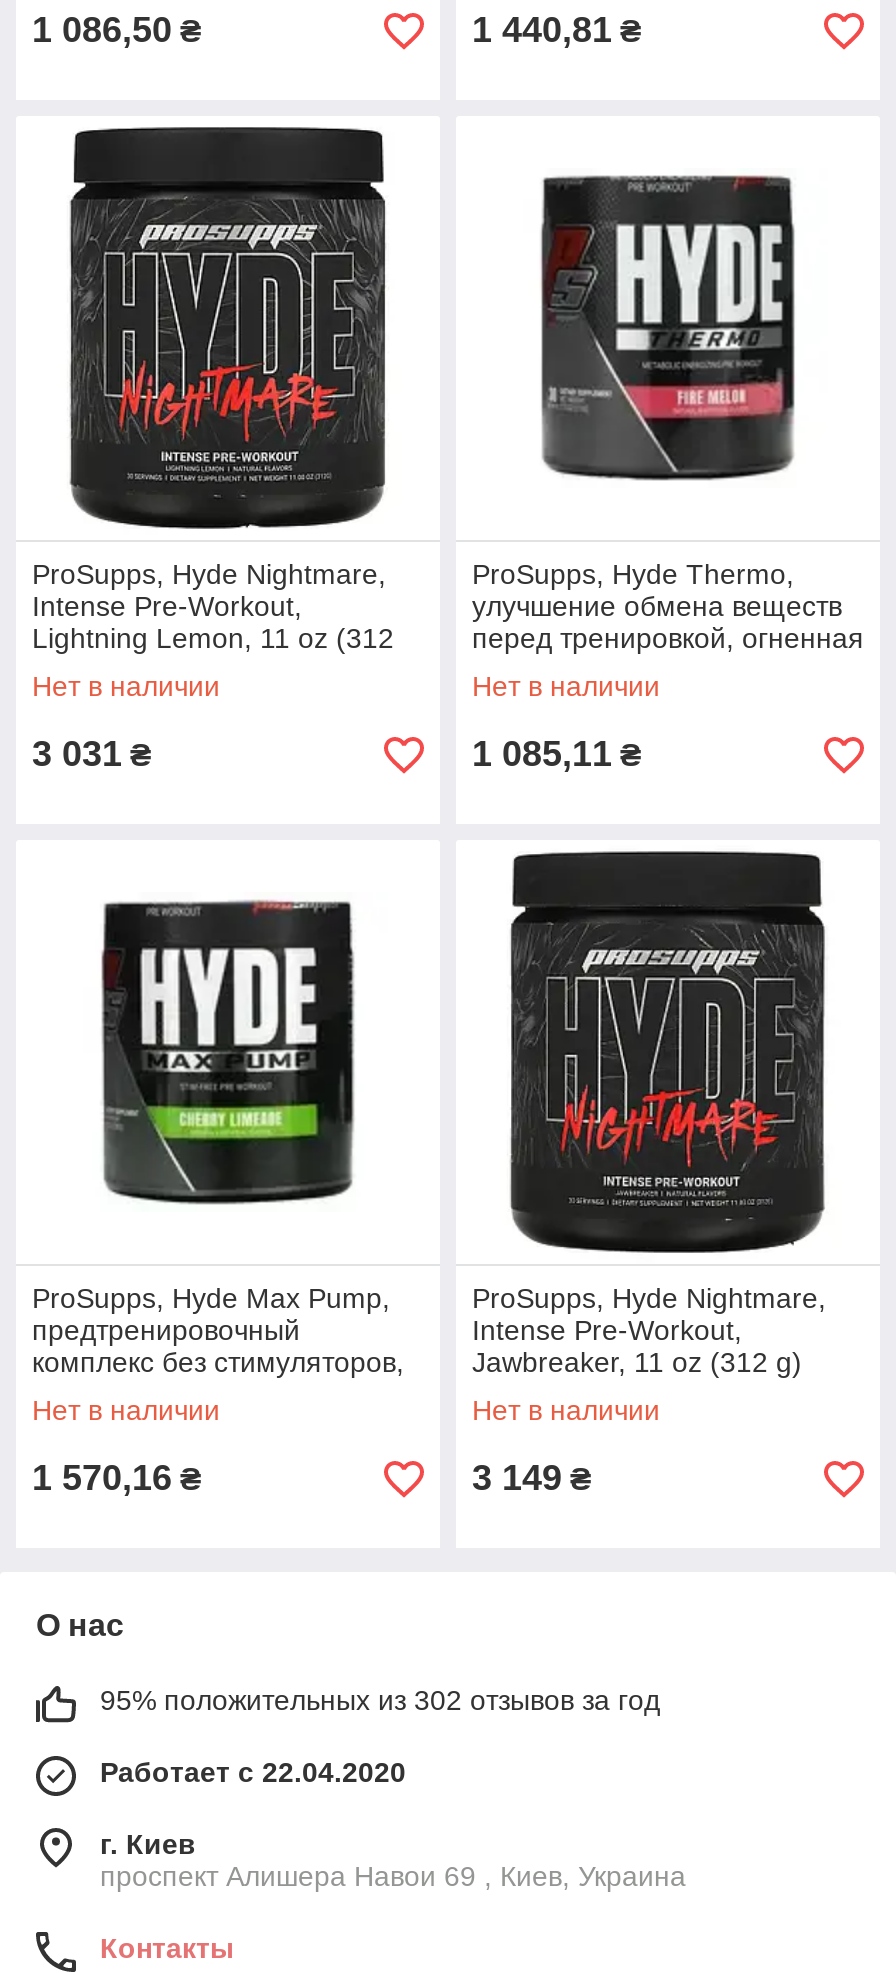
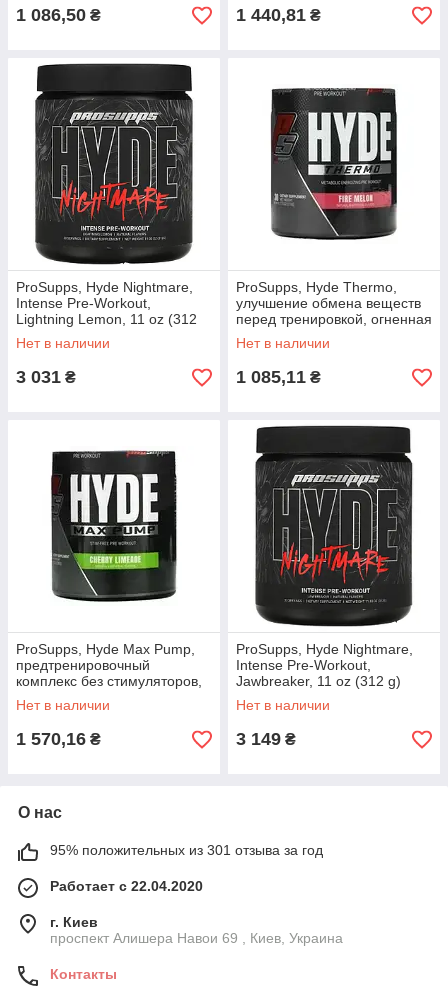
[100,1684,660,1716] 95% положительных из 302 отзывов за год -> [50,842,323,858] 95% положительных из 301 отзыва за год

